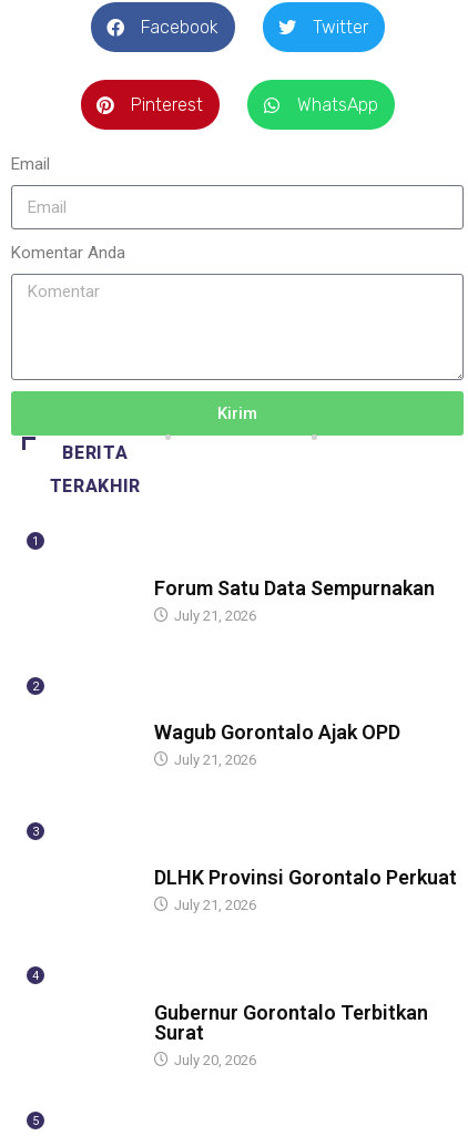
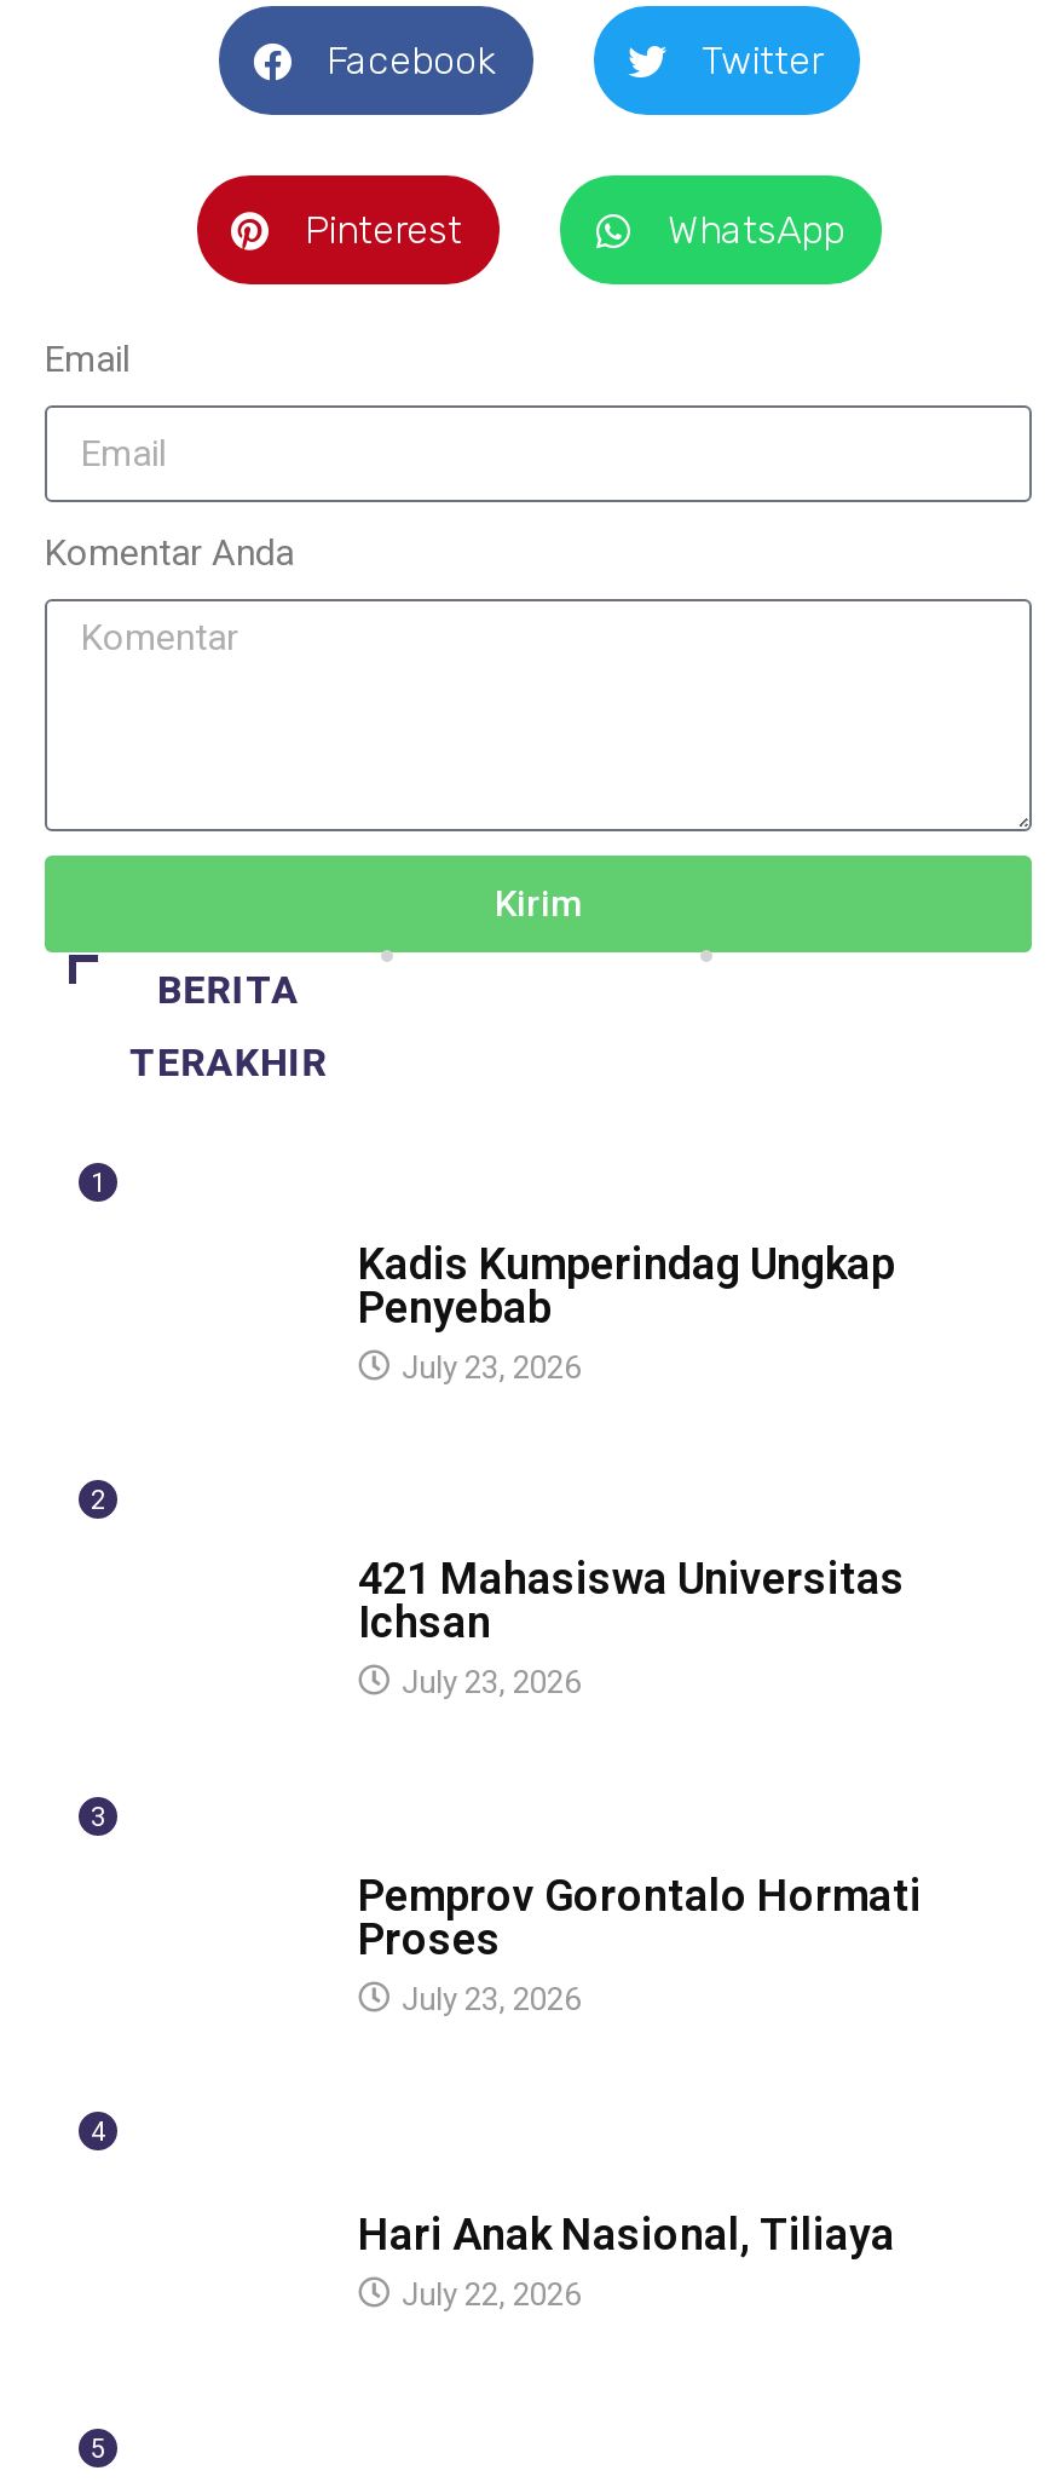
[155,576,435,624] Forum Satu Data Sempurnakan | July 21, 2026 -> [358,1237,895,1385] Kadis Kumperindag Ungkap | Penyebab | July 23, 2026
[155,721,401,768] Wagub Gorontalo Ajak OPD | July 21, 2026 -> [358,1554,905,1701] 421 Mahasiswa Universitas | Ichsan | July 23, 2026
[155,866,457,913] DLHK Provinsi Gorontalo Perkuat | July 21, 2026 -> [358,1870,922,2017] Pemprov Gorontalo Hormati | Proses | July 23, 2026
[155,1000,429,1068] Gubernur Gorontalo Terbitkan | Surat | July 20, 2026 -> [358,2208,895,2312] Hari Anak Nasional, Tiliaya | July 22, 2026

